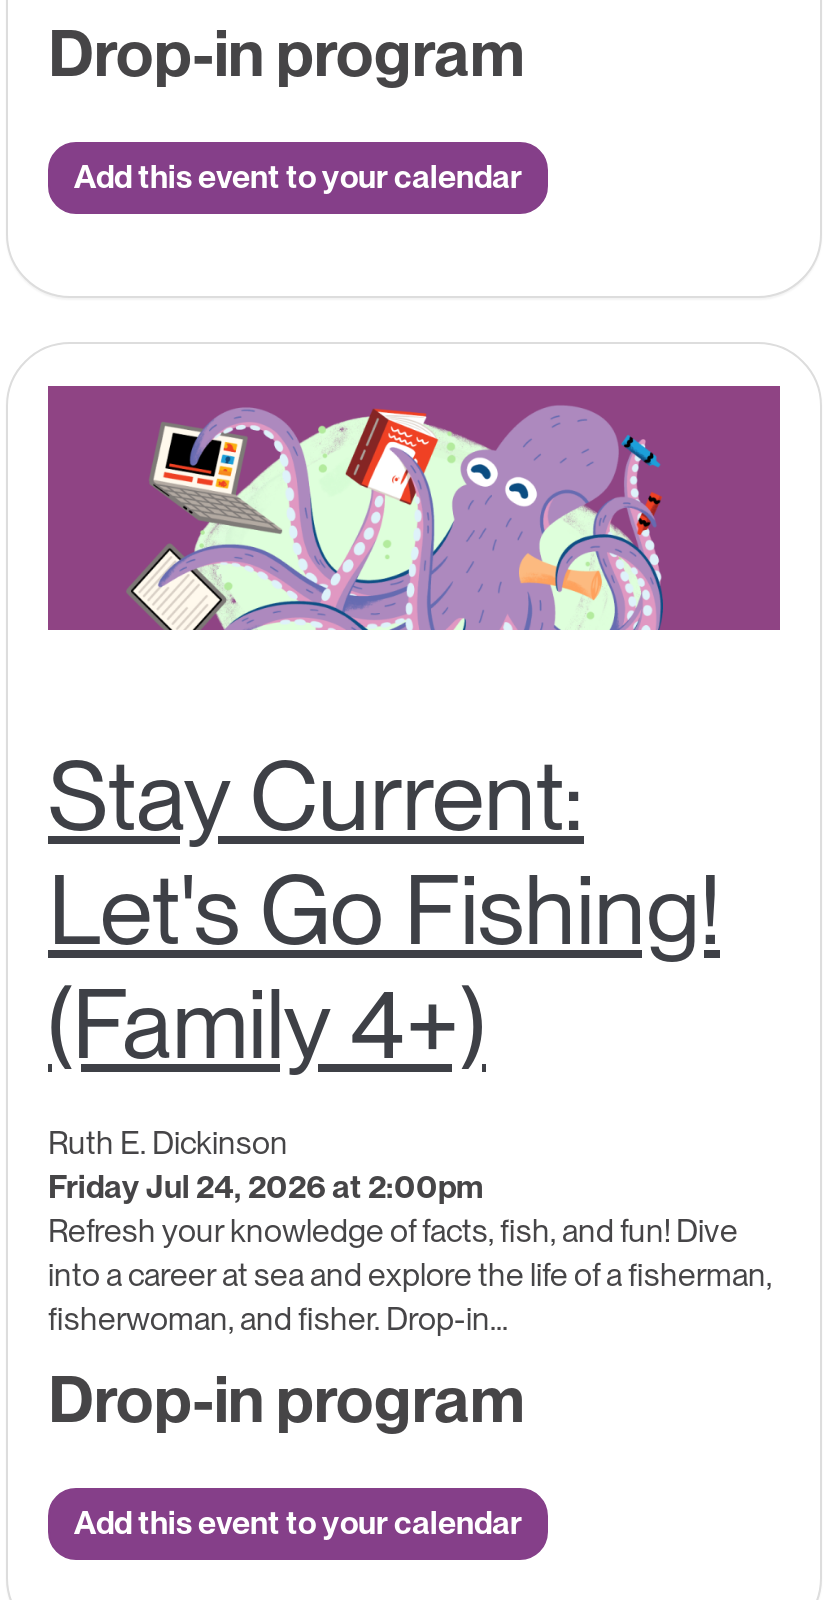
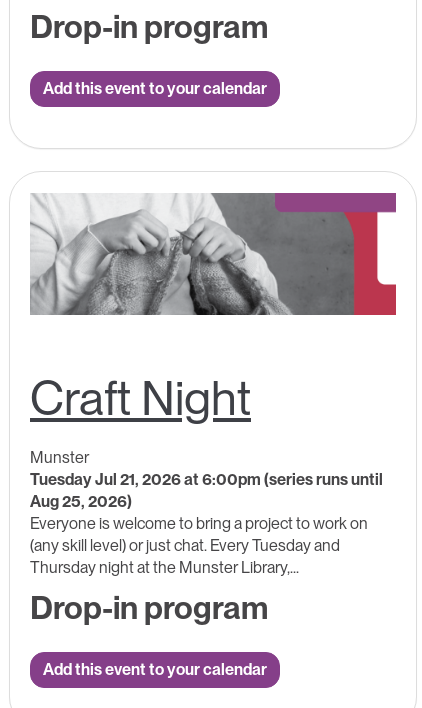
[46,384,782,632] [image] -> [30,193,396,316] [image]
[48,737,772,1337] Stay Current: | Let's Go Fishing! | (Family 4+) | Ruth E. Dickinson | Friday Jul 24, 2026 at 2:00pm | Refresh your knowledge of facts, fish, and fun! Dive | into a career at sea and explore the life of a fisherman, | fisherwoman, and fisher. Drop-in... -> [30,369,383,577] Craft Night | Munster | Tuesday Jul 21, 2026 at 6:00pm (series runs until | Aug 25, 2026) | Everyone is welcome to bring a project to work on | (any skill level) or just chat. Every Tuesday and | Thursday night at the Munster Library,...

